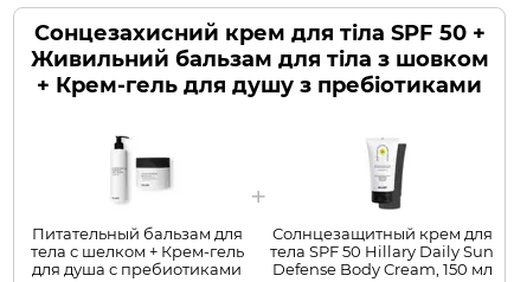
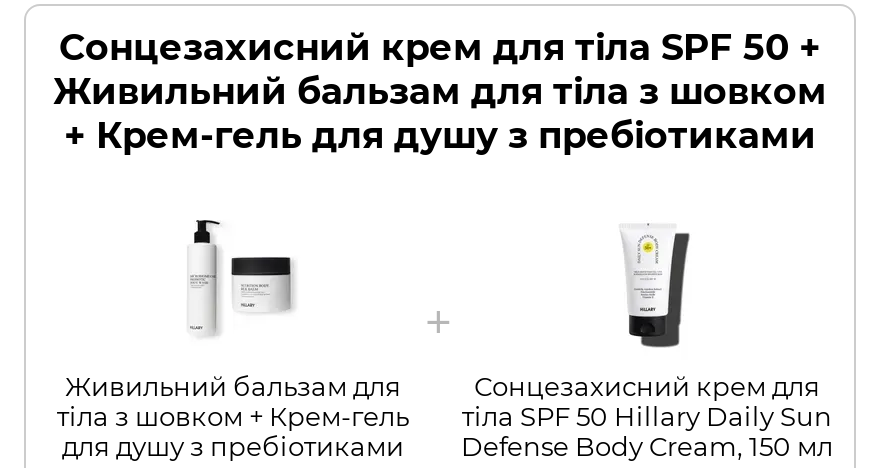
[31,224,242,243] Питательный бальзам для -> [65,370,401,402] Живильний бальзам для
[272,224,492,243] Солнцезащитный крем для -> [474,370,820,402] Сонцезахисний крем для
[30,242,243,261] тела с шелком + Крем-гель -> [57,400,409,432] тіла з шовком + Крем-гель
[270,242,494,261] тела SPF 50 Hillary Daily Sun -> [462,400,832,432] тіла SPF 50 Hillary Daily Sun
[32,259,242,278] для душа с пребиотиками -> [62,430,404,462] для душу з пребіотиками

